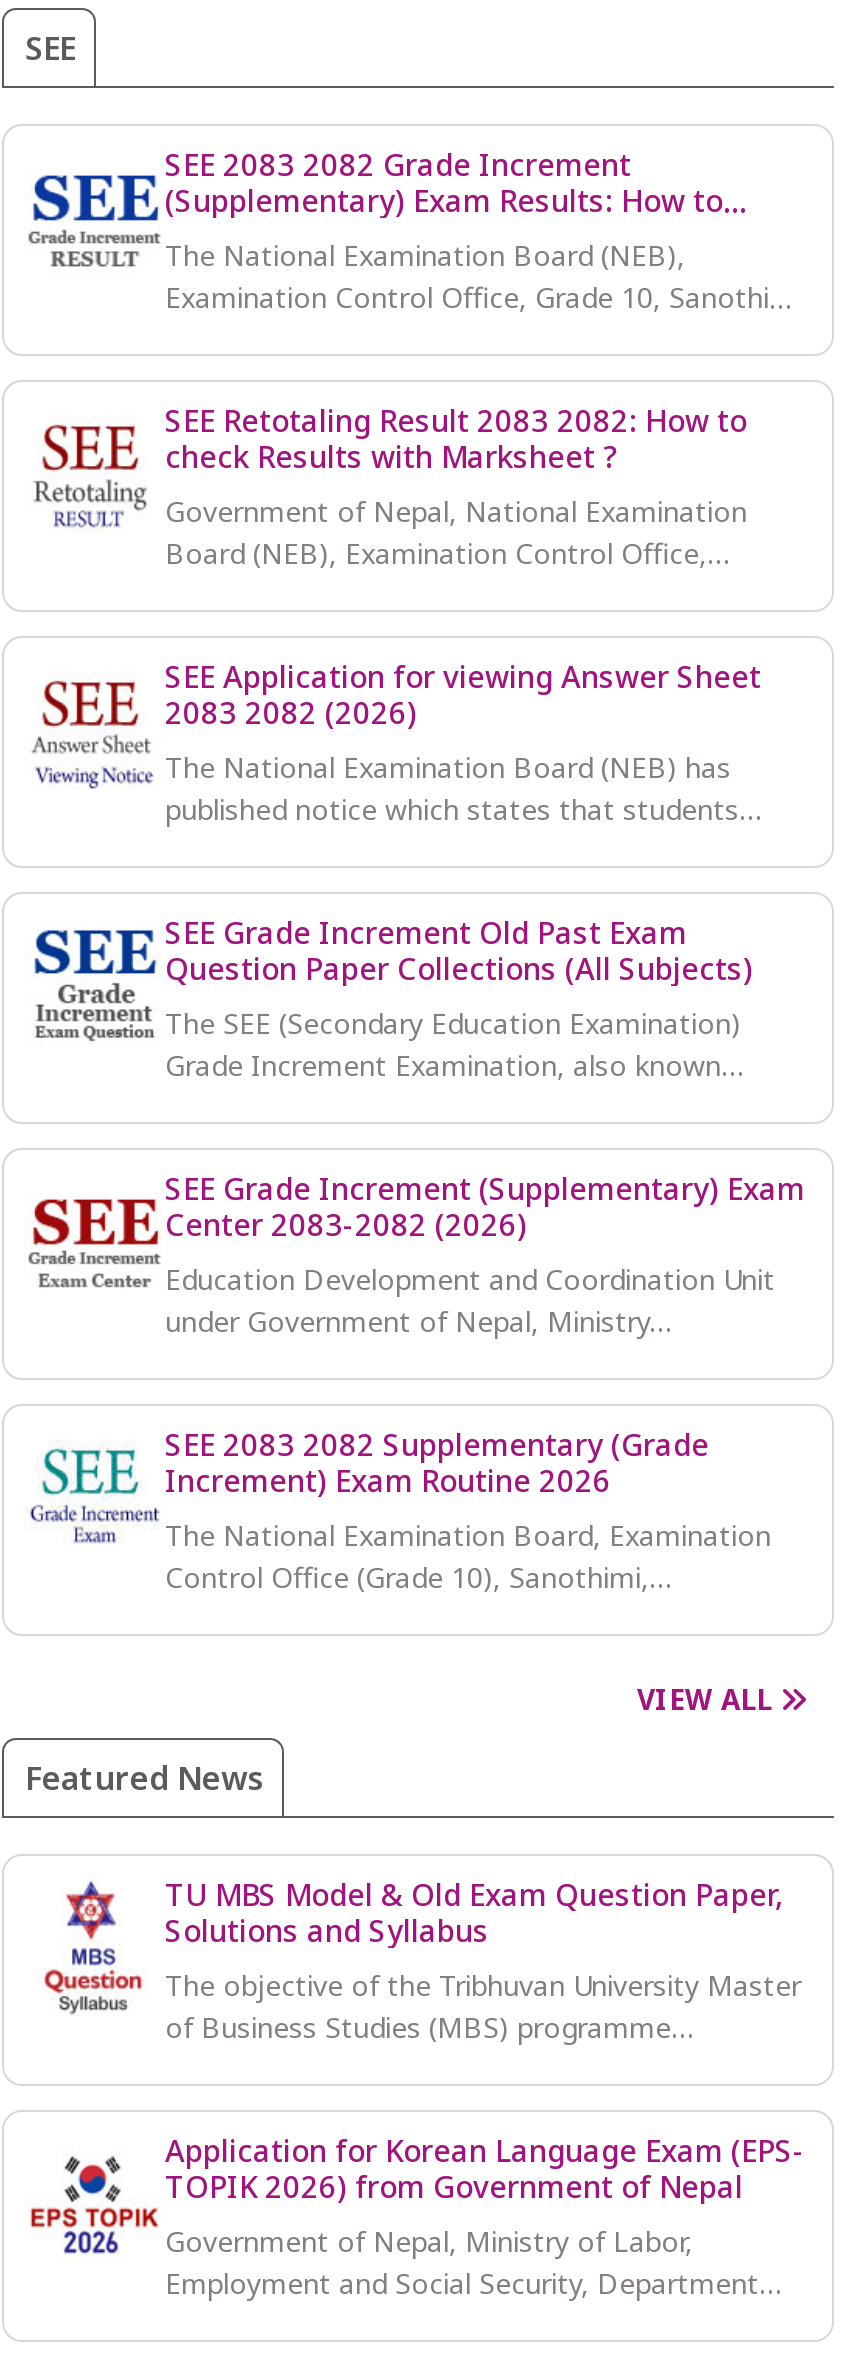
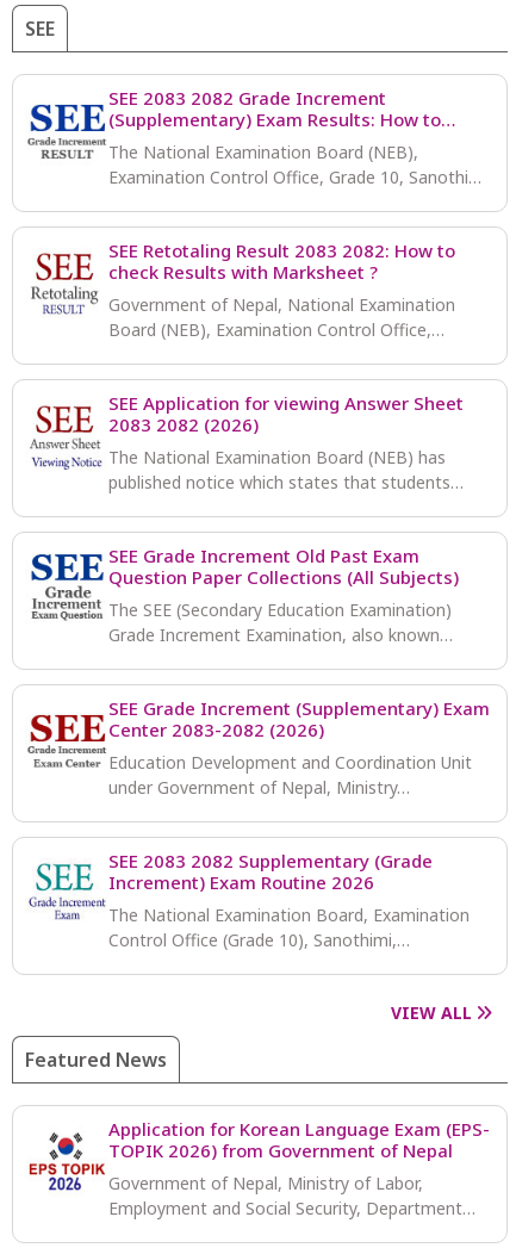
[42,1875,801,2047] [image] | TU MBS Model & Old Exam Question Paper, | Solutions and Syllabus | The objective of the Tribhuvan University Master | of Business Studies (MBS) programme… -> none

